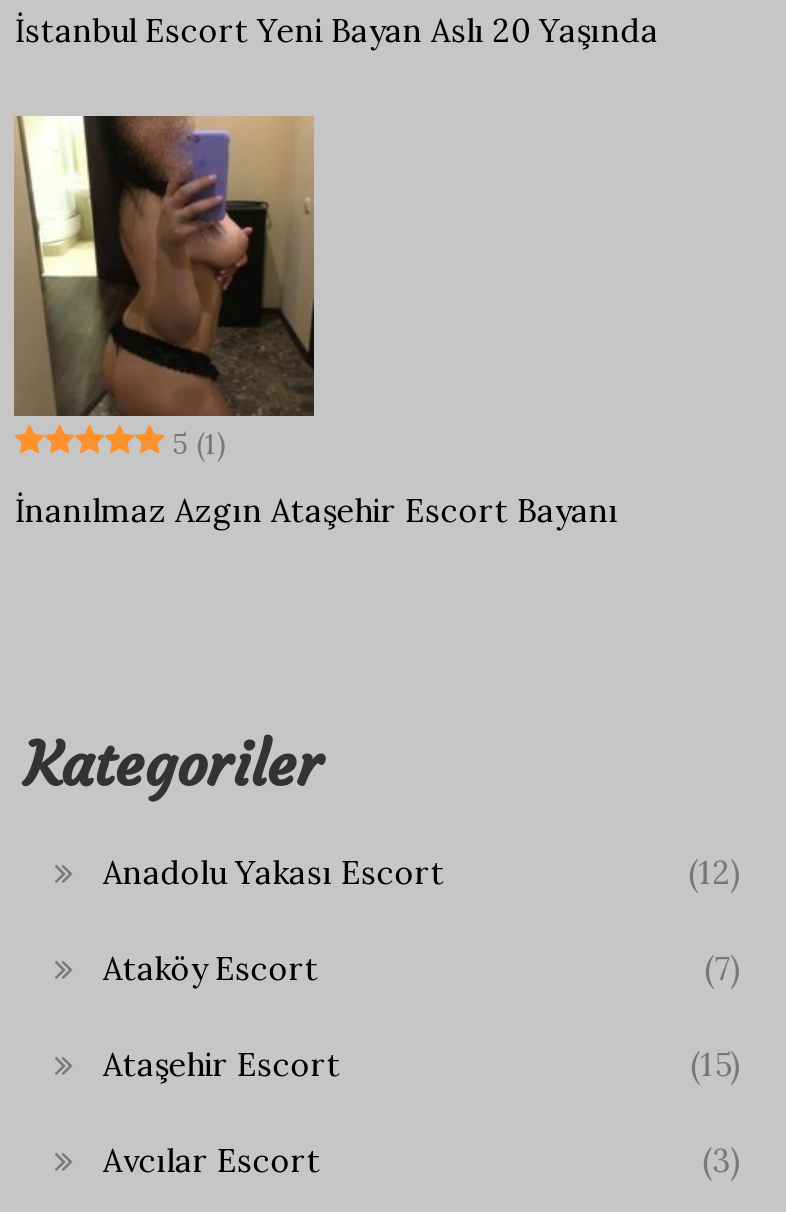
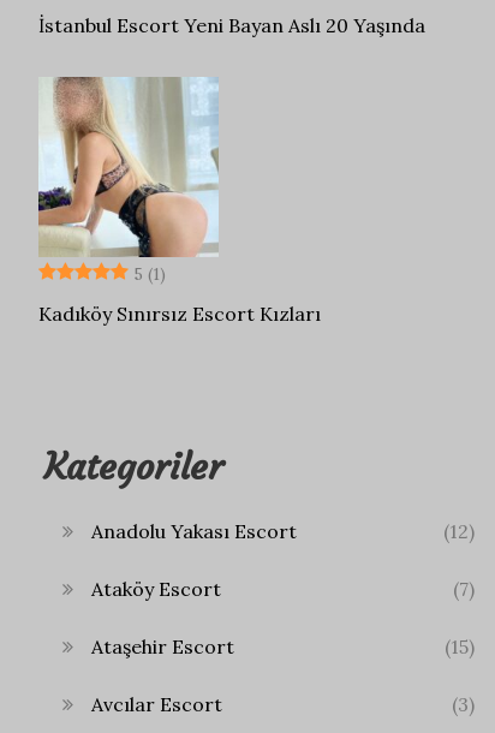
[12,114,619,529] [image] | İnanılmaz Azgın Ataşehir Escort Bayanı -> [37,76,321,325] [image] | Kadıköy Sınırsız Escort Kızları

